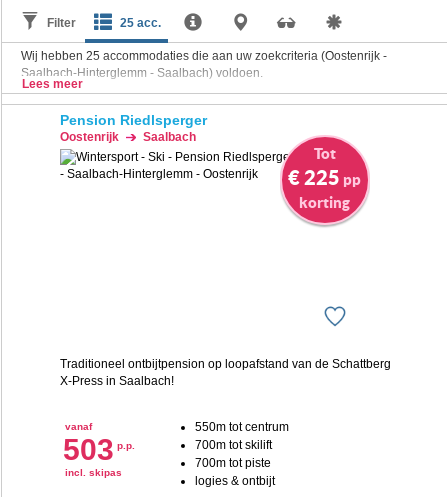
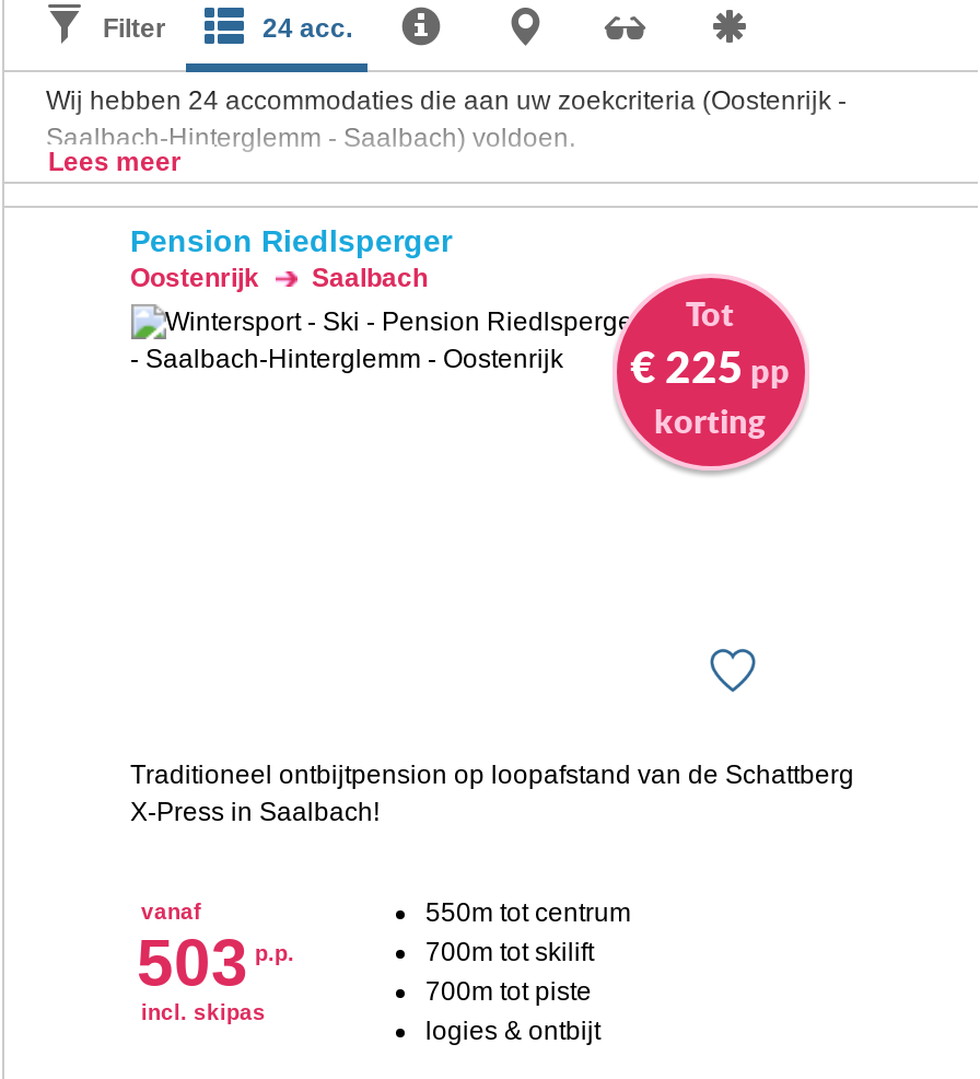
[120,16,161,30] 25 acc. -> [262,13,352,44] 24 acc.
[21,49,387,63] Wij hebben 25 accommodaties die aan uw zoekcriteria (Oostenrijk - -> [46,85,847,116] Wij hebben 24 accommodaties die aan uw zoekcriteria (Oostenrijk -

